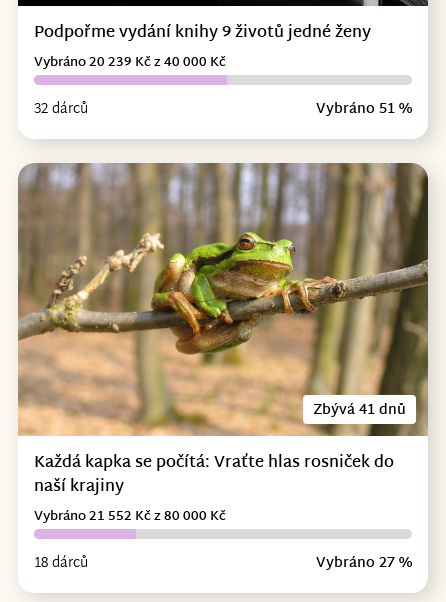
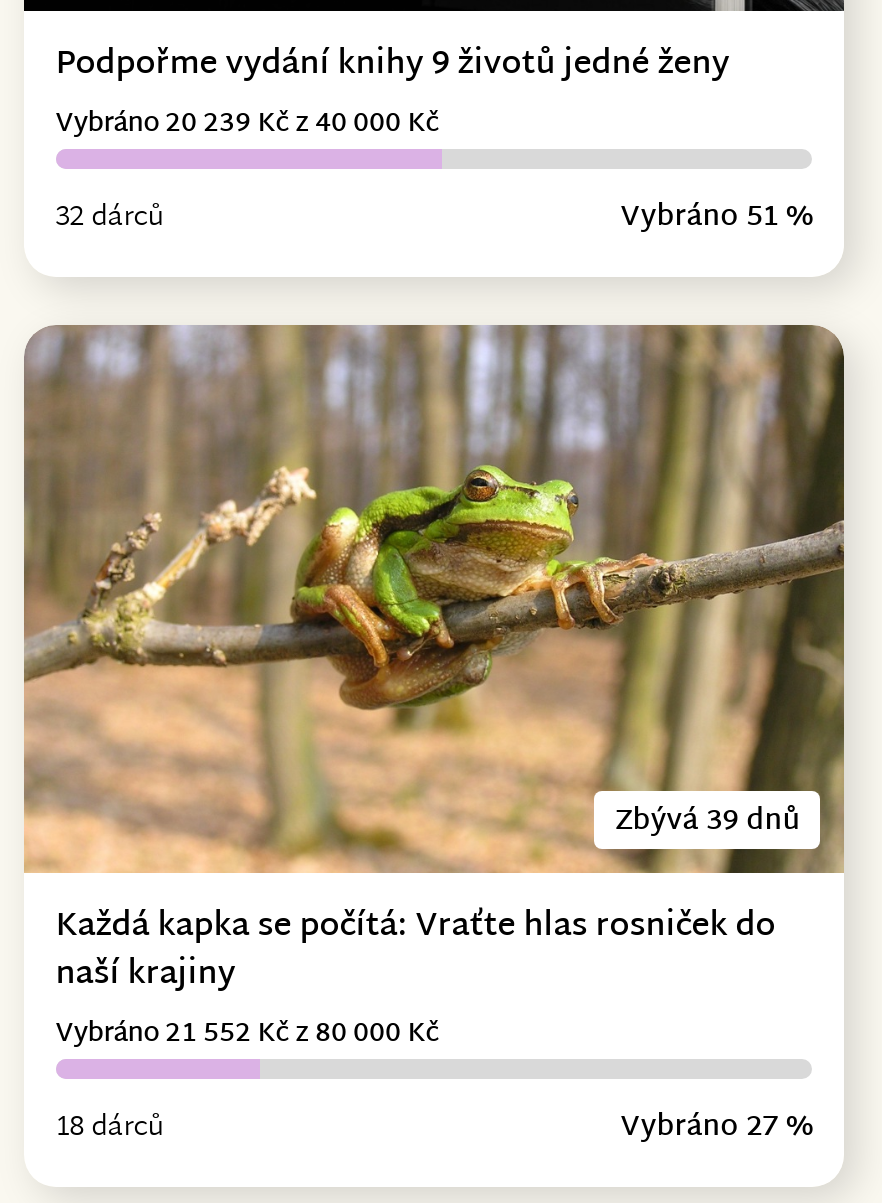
[313,398,406,423] Zbývá 41 dnů -> [614,796,800,846] Zbývá 39 dnů

